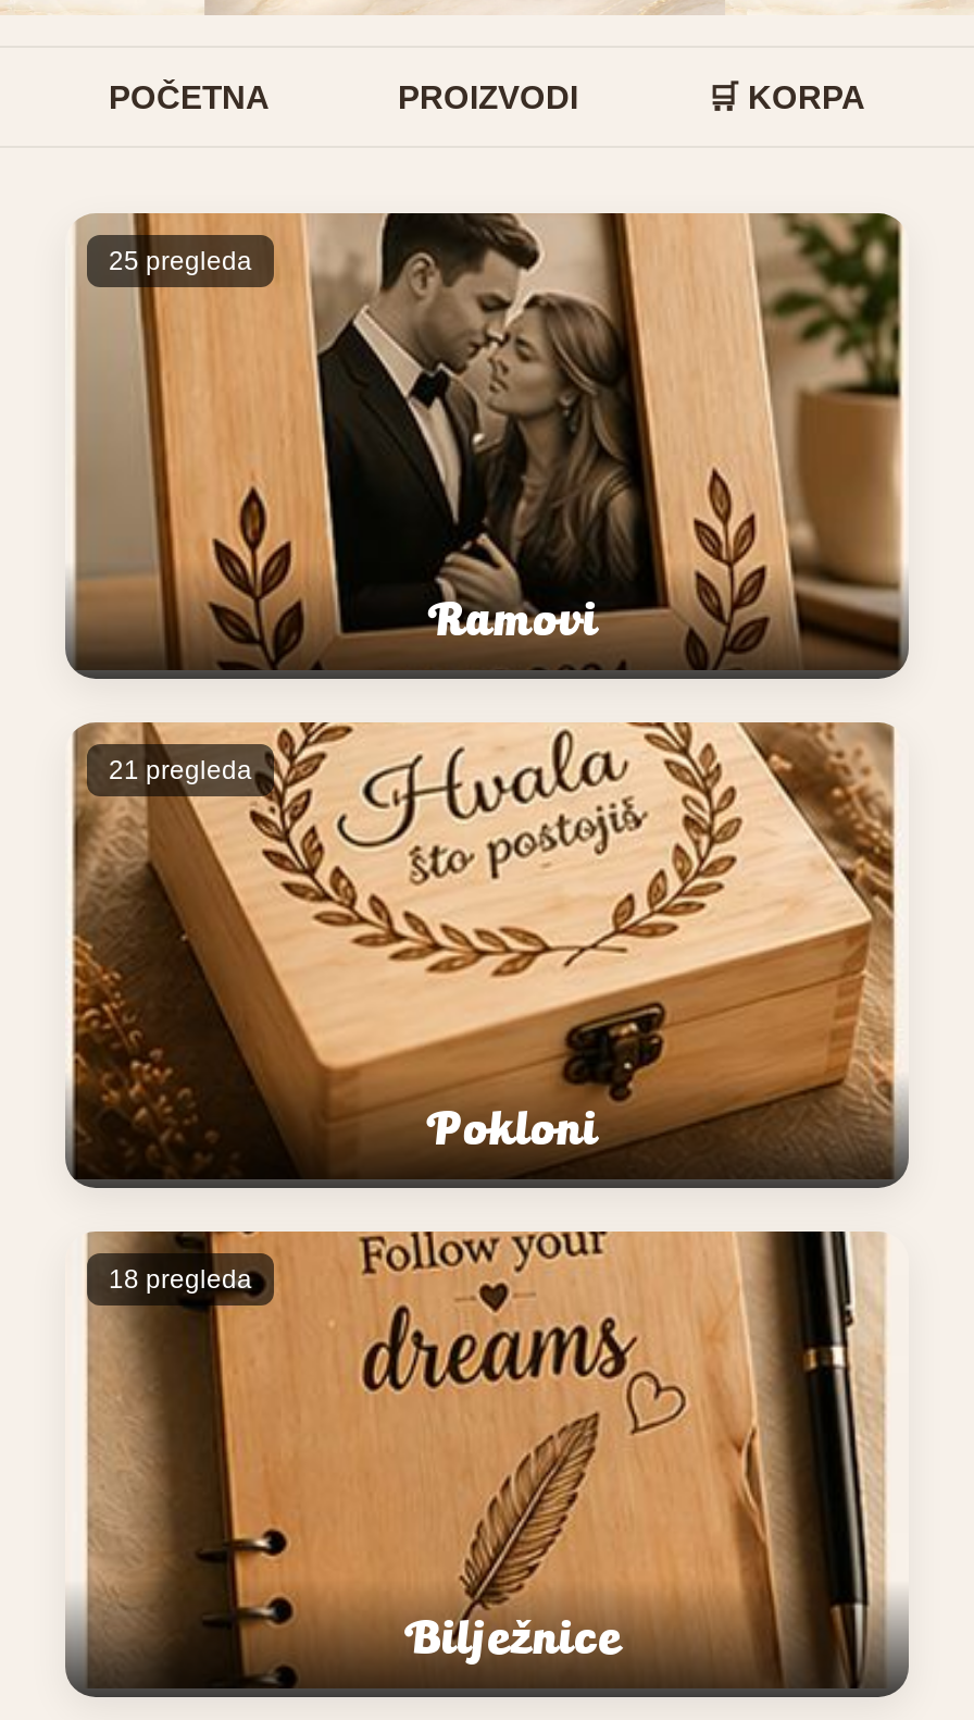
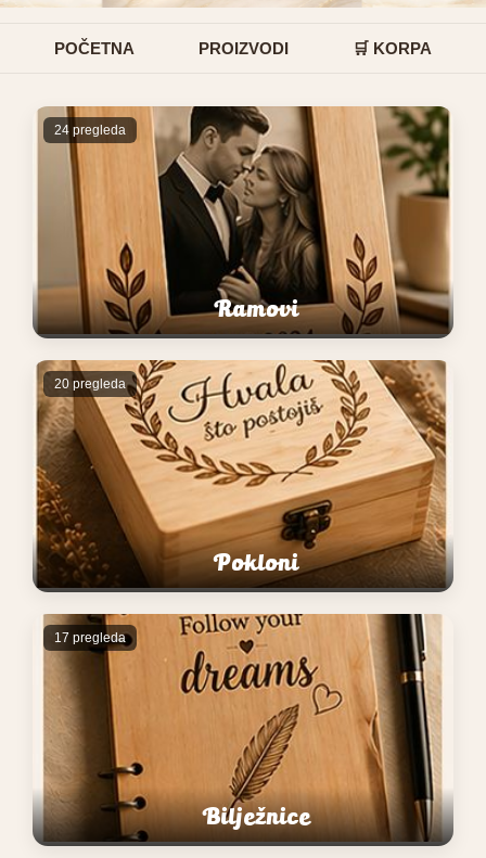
[109,245,252,276] 25 pregleda -> [54,122,126,137] 24 pregleda
[109,754,252,785] 21 pregleda -> [54,376,126,391] 20 pregleda
[109,1264,252,1294] 18 pregleda -> [54,630,126,645] 17 pregleda

